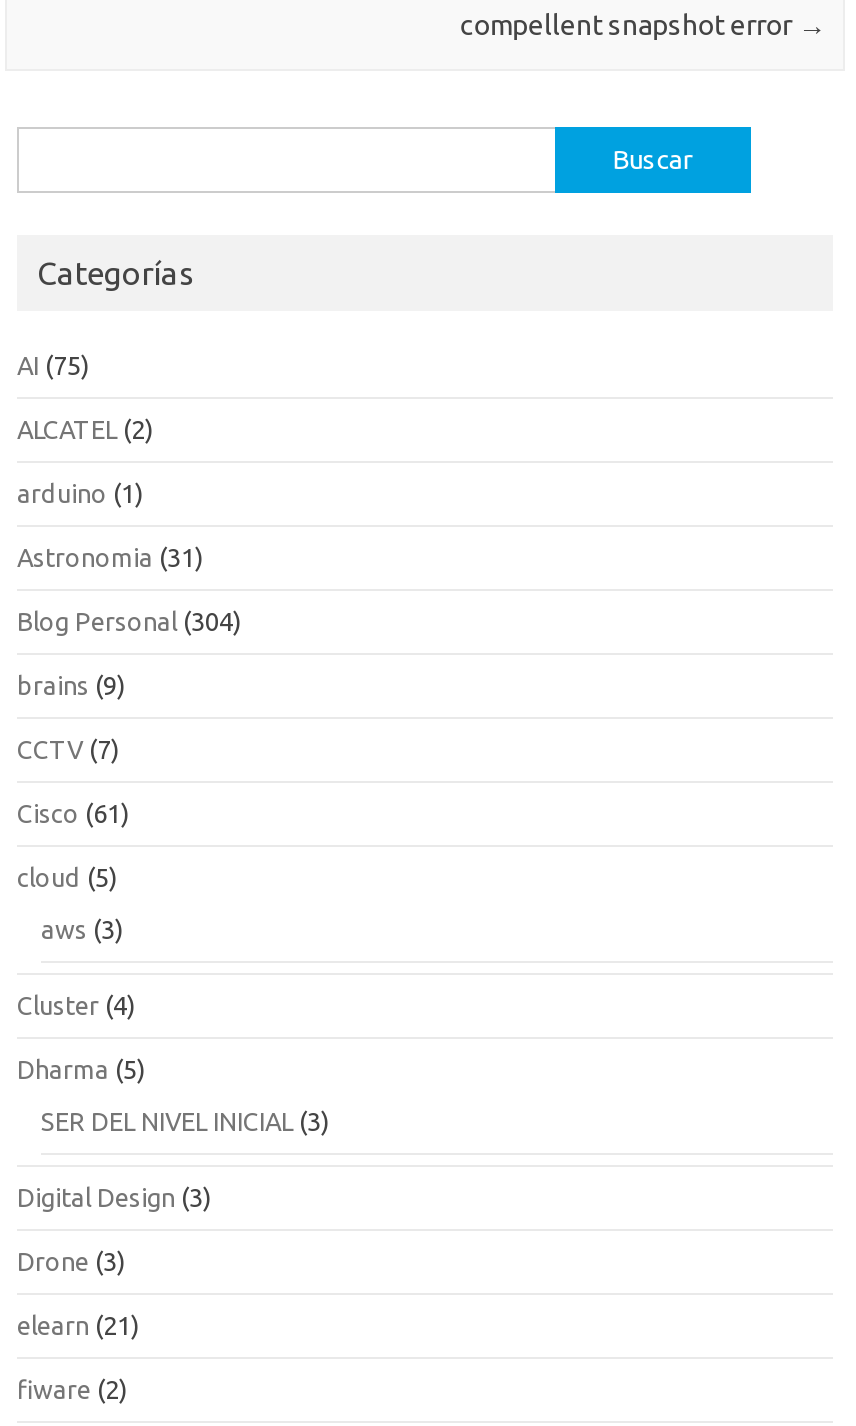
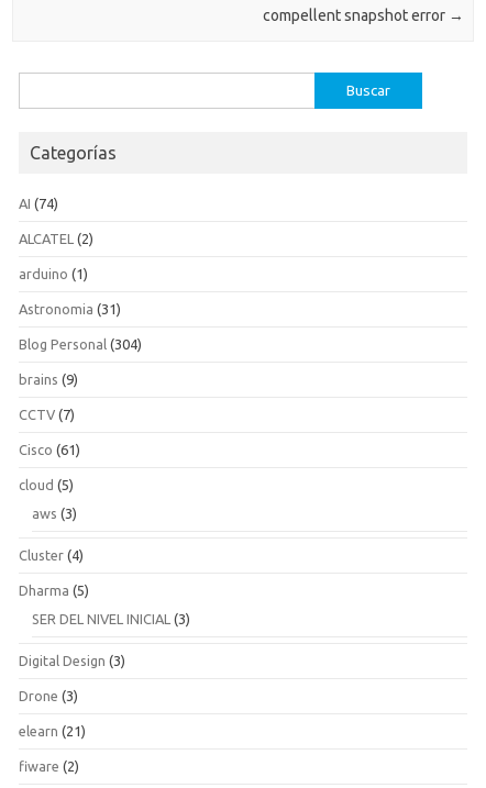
[17,351,89,379] AI (75) -> [19,195,58,211] AI (74)

